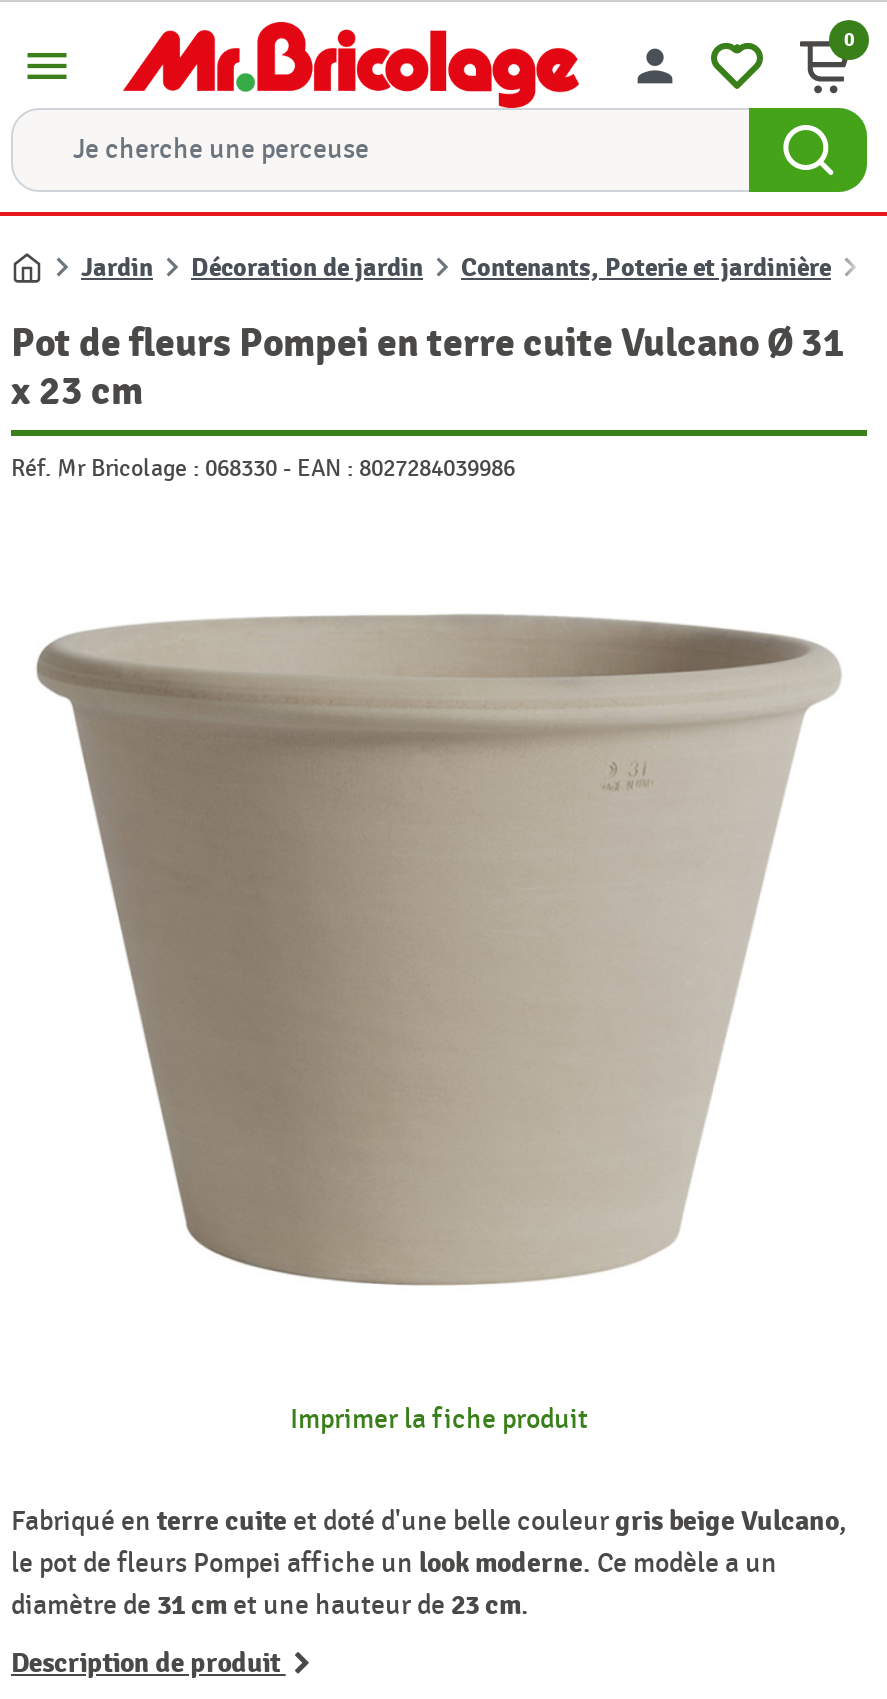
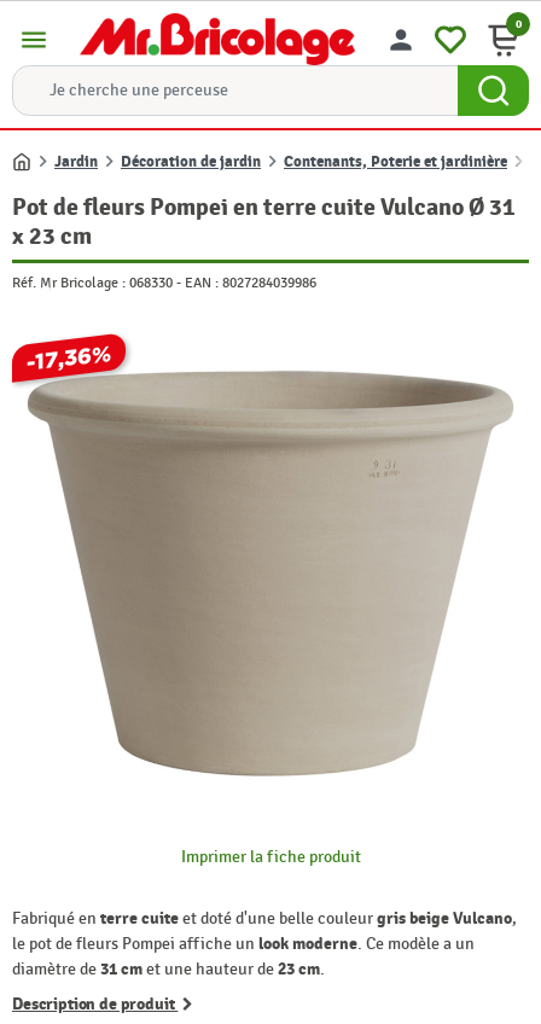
none -> [27,340,111,375] -17,36%

